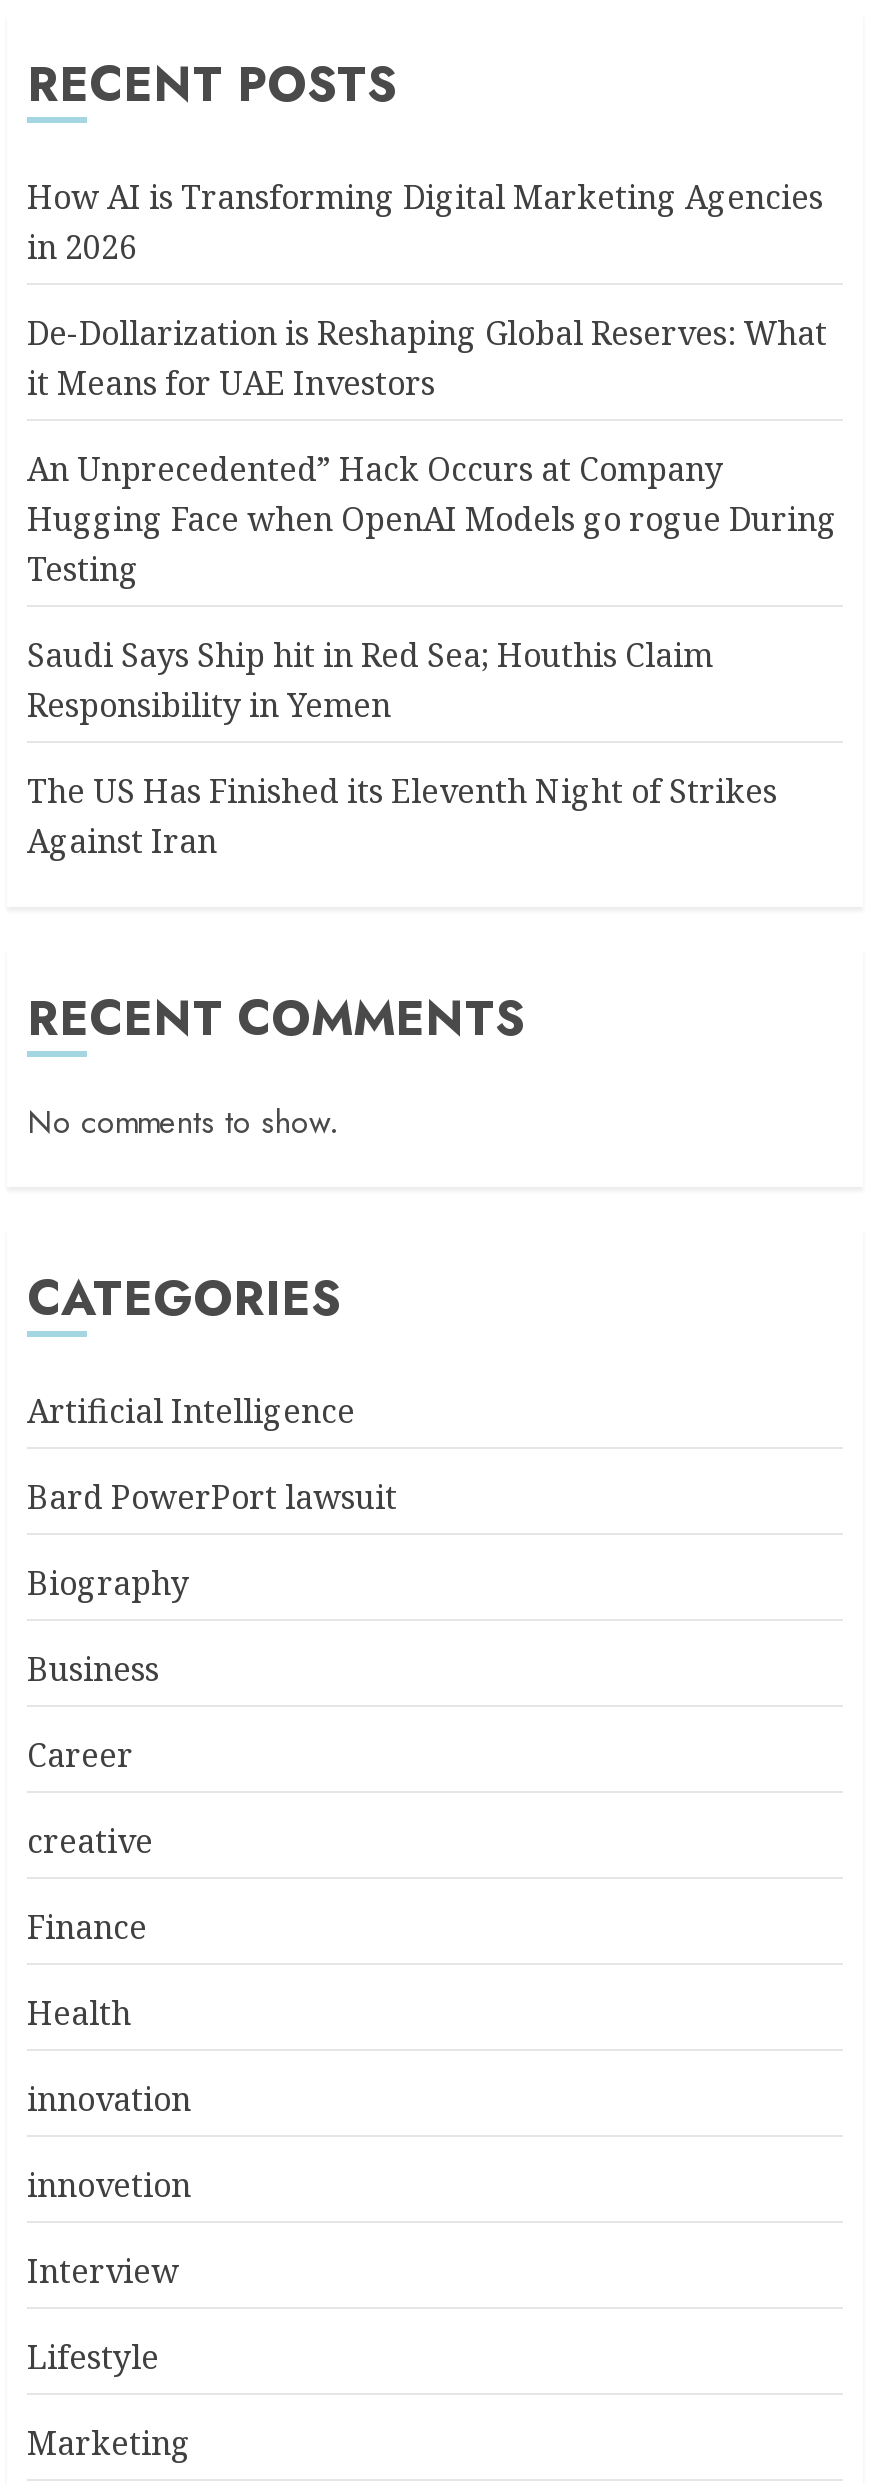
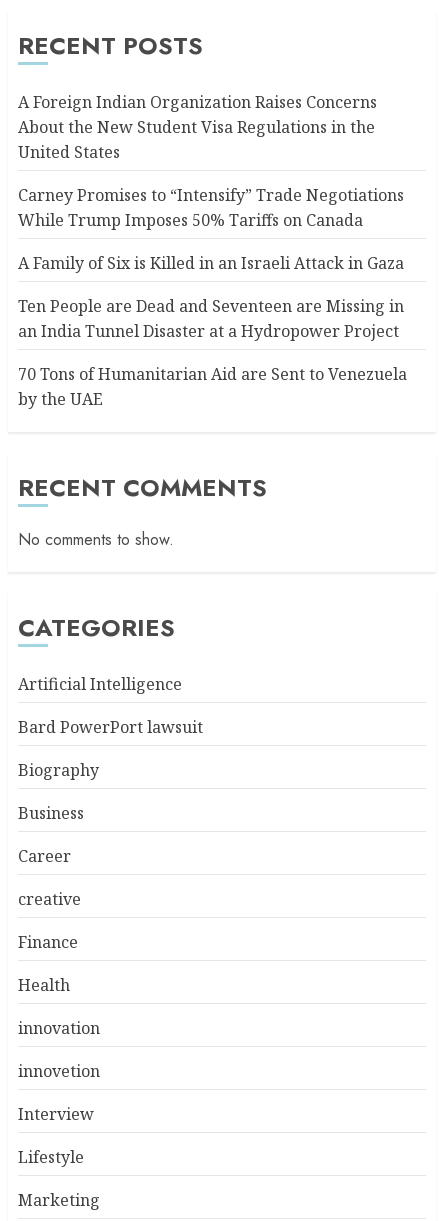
[27,175,823,269] How AI is Transforming Digital Marketing Agencies | in 2026 -> [18,91,377,163] A Foreign Indian Organization Raises Concerns | About the New Student Visa Regulations in the | United States
[27,311,827,405] De-Dollarization is Reshaping Global Reserves: What | it Means for UAE Investors -> [18,184,404,231] Carney Promises to “Intensify” Trade Negotiations | While Trump Imposes 50% Tariffs on Canada
[27,447,837,591] An Unprecedented” Hack Occurs at Company | Hugging Face when OpenAI Models go rogue During | Testing -> [18,252,404,274] A Family of Six is Killed in an Israeli Attack in Gaza
[27,633,713,727] Saudi Says Ship hit in Red Sea; Houthis Claim | Responsibility in Yemen -> [18,295,404,342] Ten People are Dead and Seventeen are Missing in | an India Tunnel Disaster at a Hydropower Project
[27,769,777,863] The US Has Finished its Eleventh Night of Strikes | Against Iran -> [18,363,407,410] 70 Tons of Humanitarian Aid are Sent to Venezuela | by the UAE

